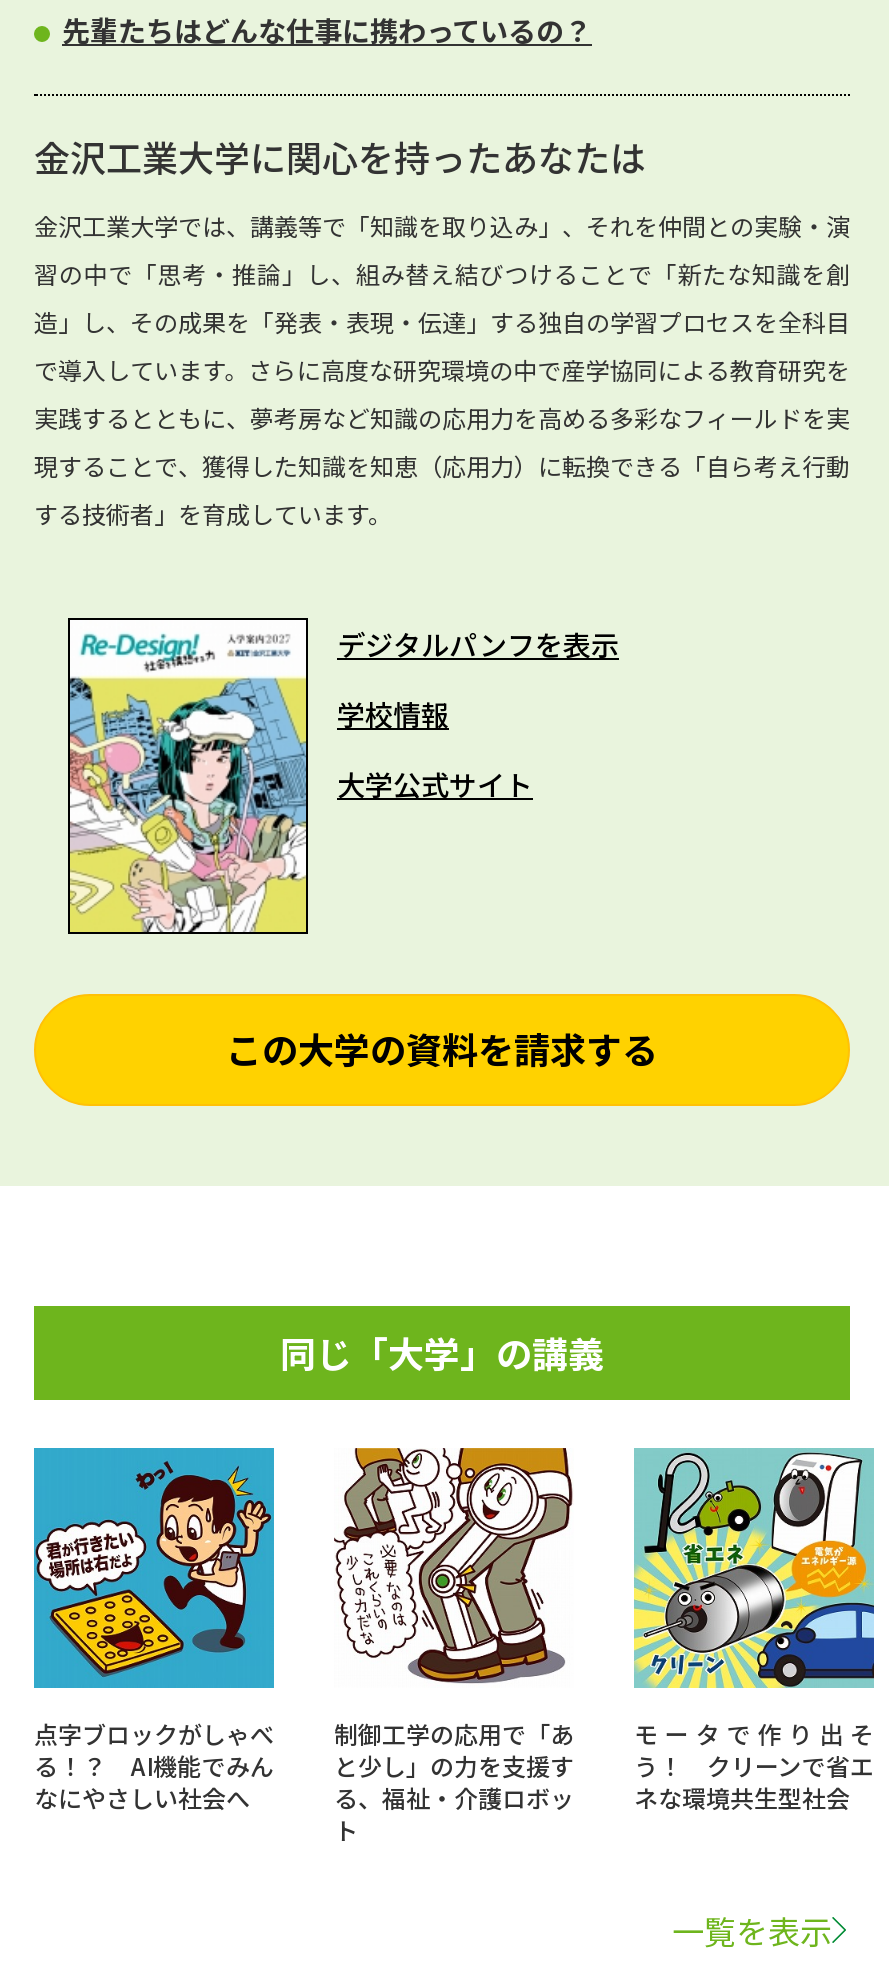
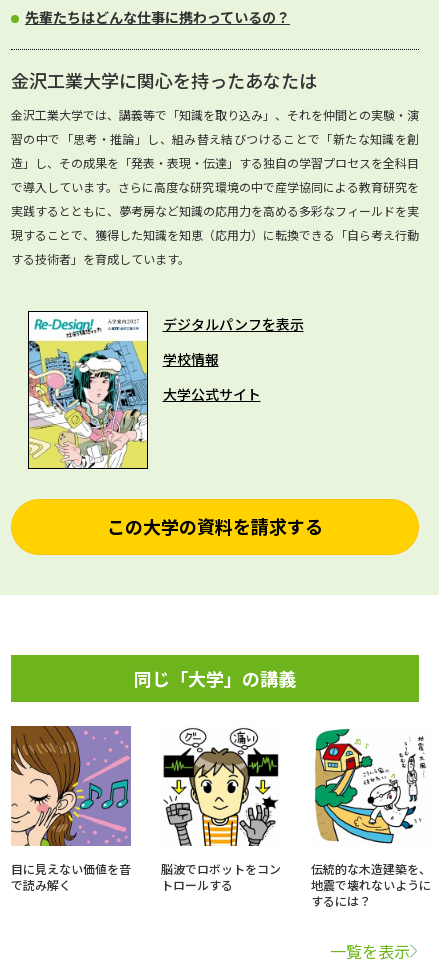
[32,1446,274,1814] [image] | 点字ブロックがしゃべ | る！？ AI機能でみん | なにやさしい社会へ -> [10,725,132,893] [image] | 目に見えない価値を音 | で読み解く
[334,1446,574,1846] [image] | 制御工学の応用で「あ | と少し」の力を支援す | る、福祉・介護ロボッ | ト -> [161,726,281,893] [image] | 脳波でロボットをコン | トロールする
[632,1446,876,1814] [image] | モータで作り出そ | う！ クリーンで省エ | ネな環境共生型社会 -> [311,726,431,909] [image] | 伝統的な木造建築を、 | 地震で壊れないように | するには？

